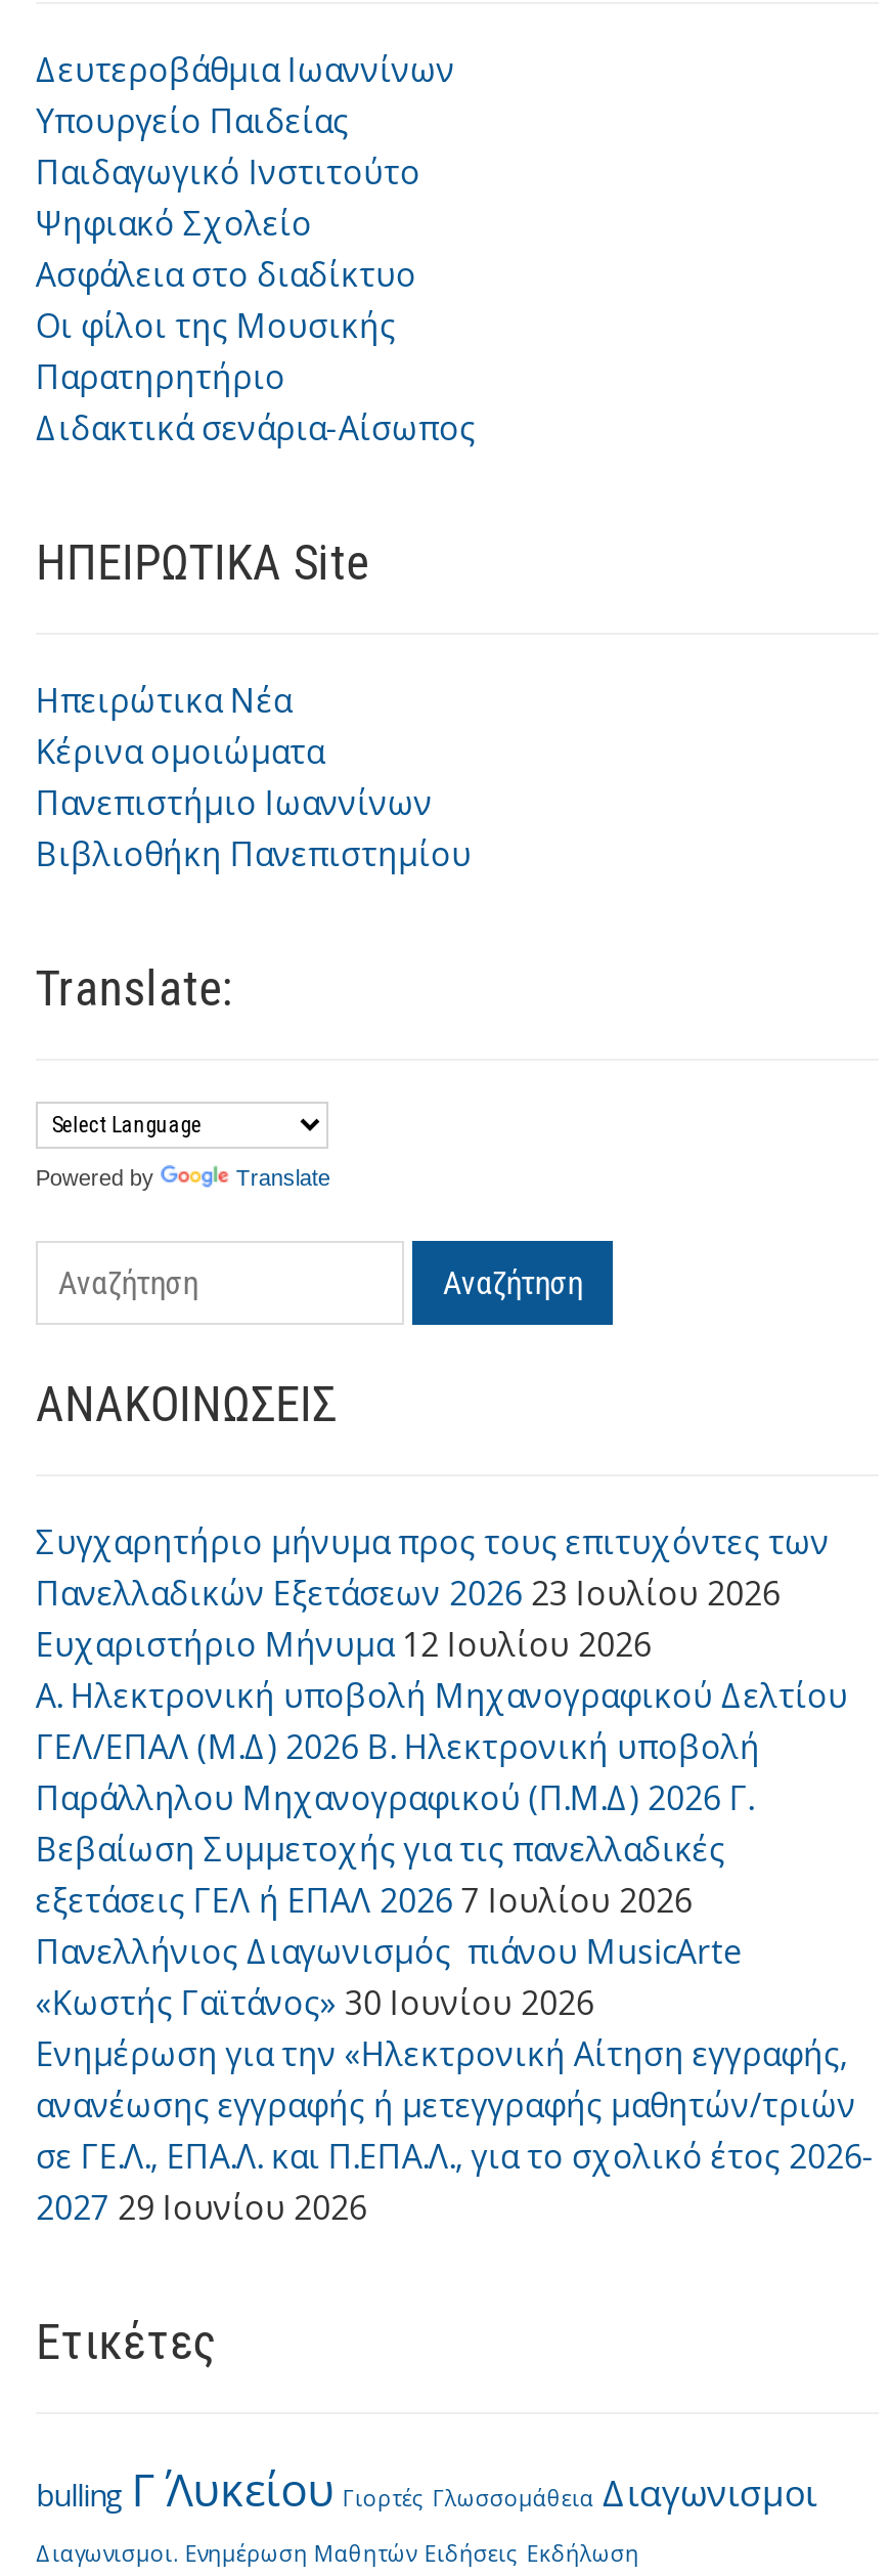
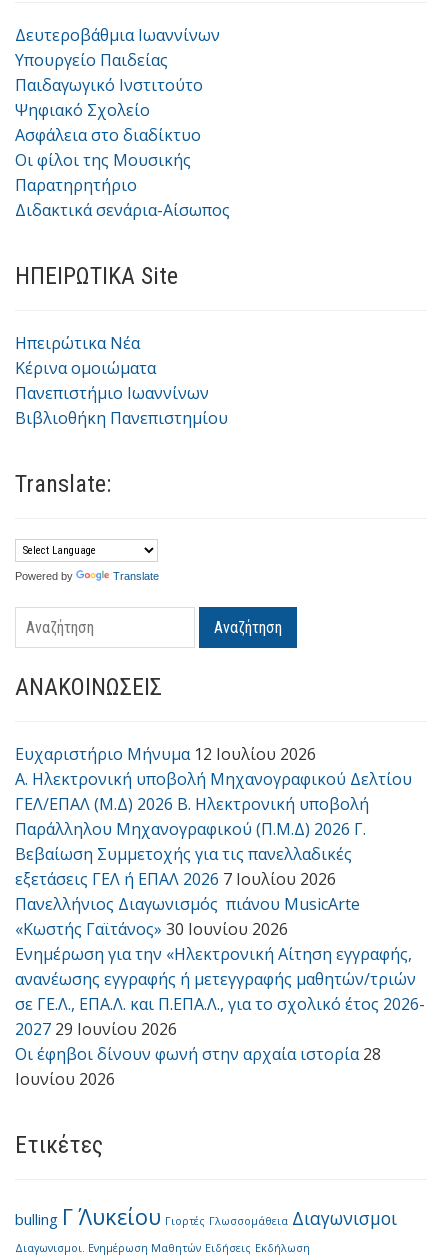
[36,1519,829,1615] Συγχαρητήριο μήνυμα προς τους επιτυχόντες των | Πανελλαδικών Εξετάσεων 2026 23 Ιουλίου 2026 -> none
moved [36,1621,874,2229] -> [15,743,425,1040]: Ευχαριστήριο Μήνυμα 12 Ιουλίου 2026 | Α. Ηλεκτρονική υποβολή Μηχανογραφικού Δελτίου | ΓΕΛ/ΕΠΑΛ (Μ.Δ) 2026 Β. Ηλεκτρονική υποβολή | ... | σε ΓΕ.Λ., ΕΠΑ.Λ. και Π.ΕΠΑ.Λ., για το σχολικό έτος 2026- | 2027 29 Ιουνίου 2026
none -> [15,1043,381,1090] Οι έφηβοι δίνουν φωνή στην αρχαία ιστορία 28 | Ιουνίου 2026

